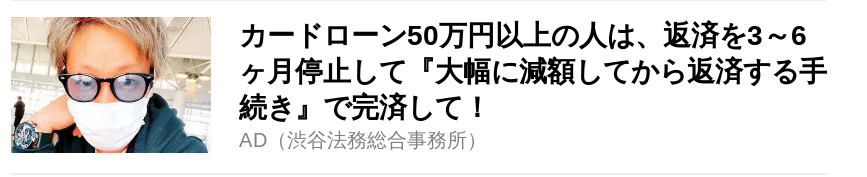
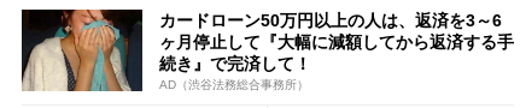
[11,16,211,156] [image] -> [21,8,144,92] [image]

